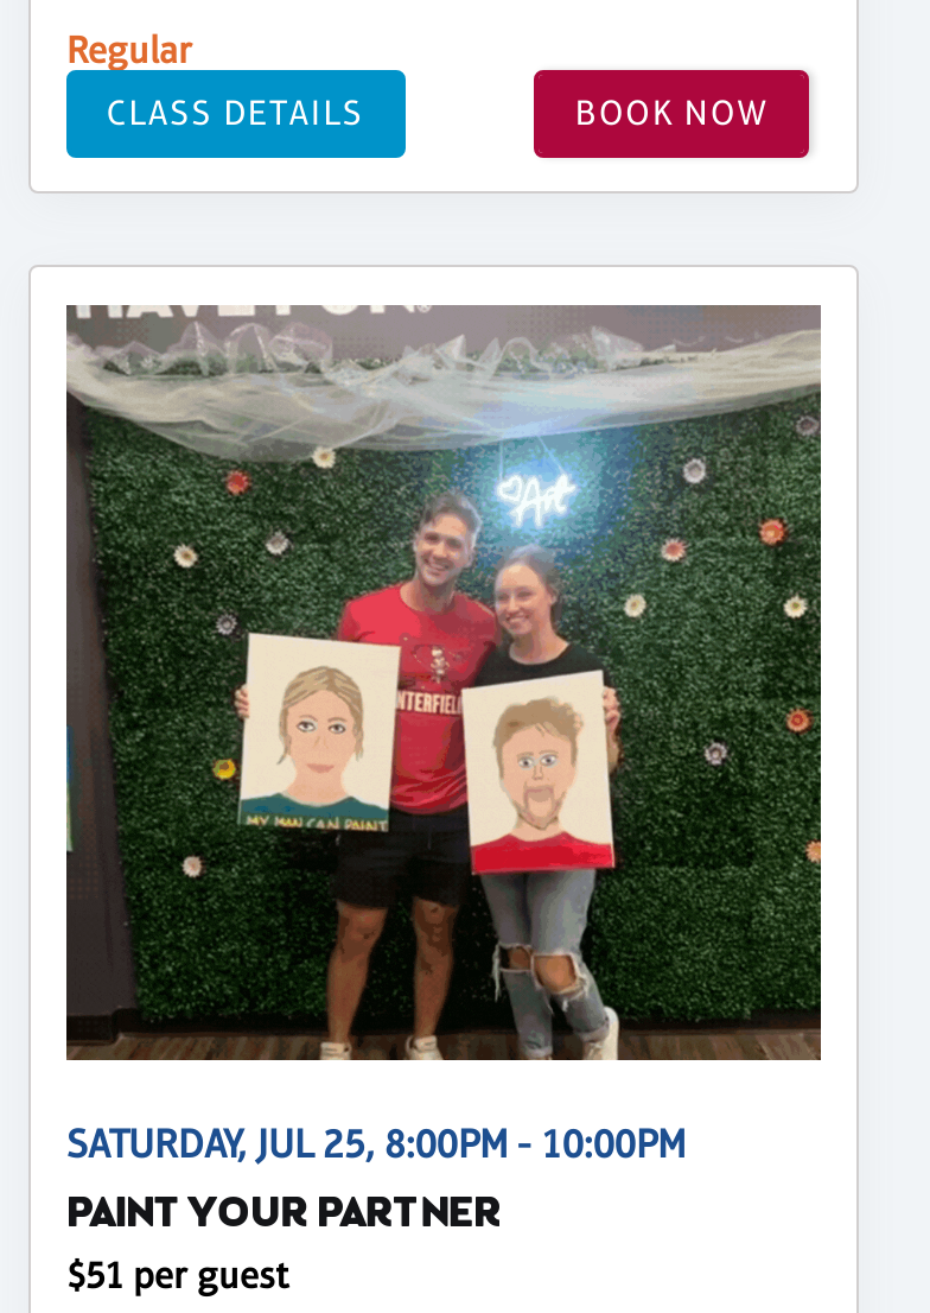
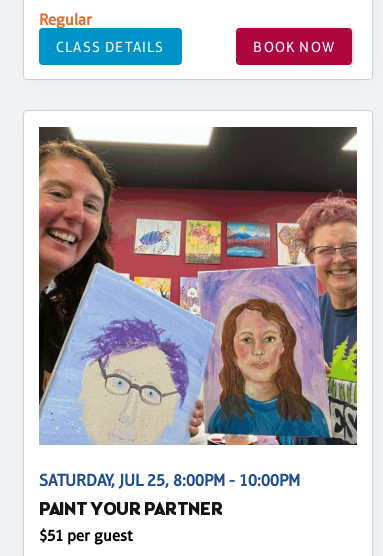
[64,303,823,1063] [image] -> [38,126,358,446] [image]

